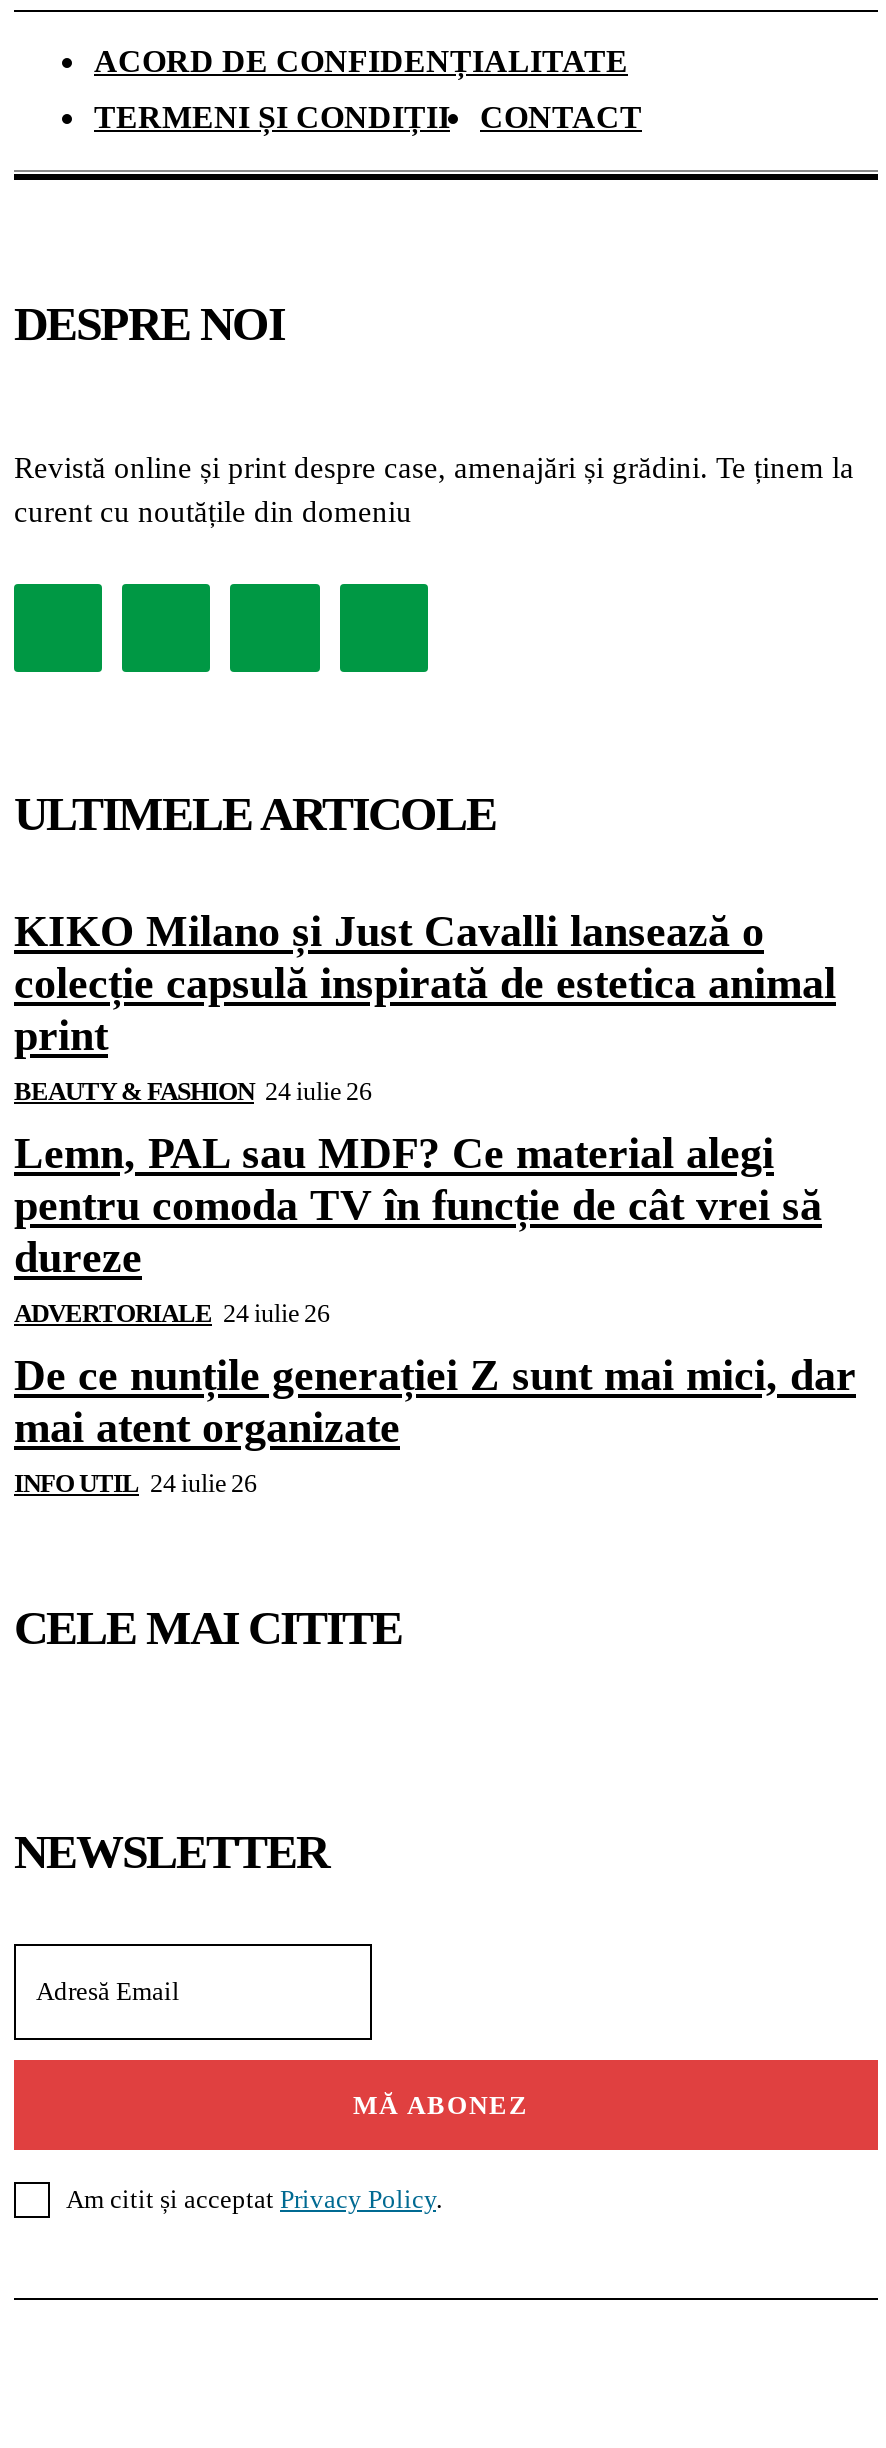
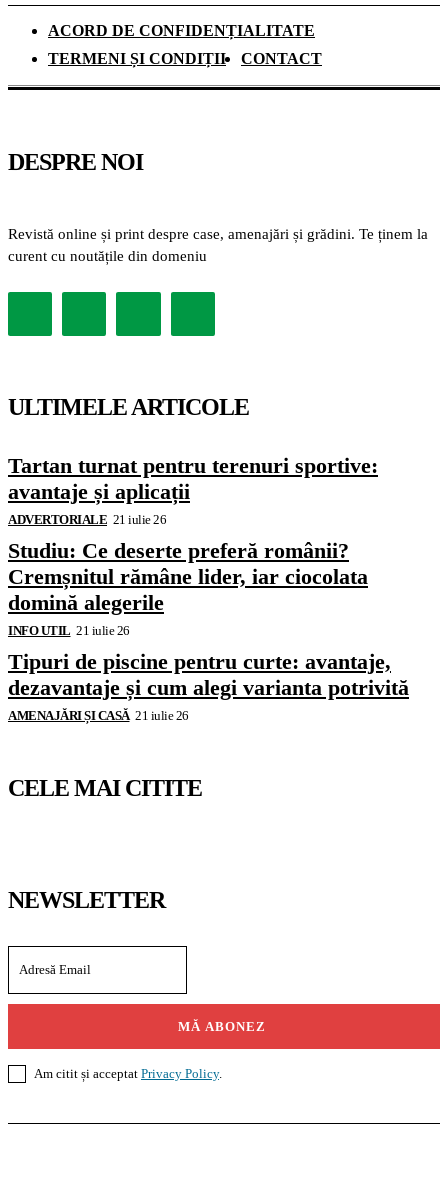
[14,906,856,1498] KIKO Milano și Just Cavalli lansează o | colecție capsulă inspirată de estetica animal | print | BEAUTY & FASHION 24 iulie 26 | Lemn, PAL sau MDF? Ce material alegi | pentru comoda TV în funcție de cât vrei să | dureze | ADVERTORIALE 24 iulie 26 | De ce nunțile generației Z sunt mai mici, dar | mai atent organizate | INFO UTIL 24 iulie 26 -> [8,453,409,723] Tartan turnat pentru terenuri sportive: | avantaje și aplicații | ADVERTORIALE 21 iulie 26 | Studiu: Ce deserte preferă românii? | Cremșnitul rămâne lider, iar ciocolata | domină alegerile | INFO UTIL 21 iulie 26 | Tipuri de piscine pentru curte: avantaje, | dezavantaje și cum alegi varianta potrivită | AMENAJĂRI ȘI CASĂ 21 iulie 26

